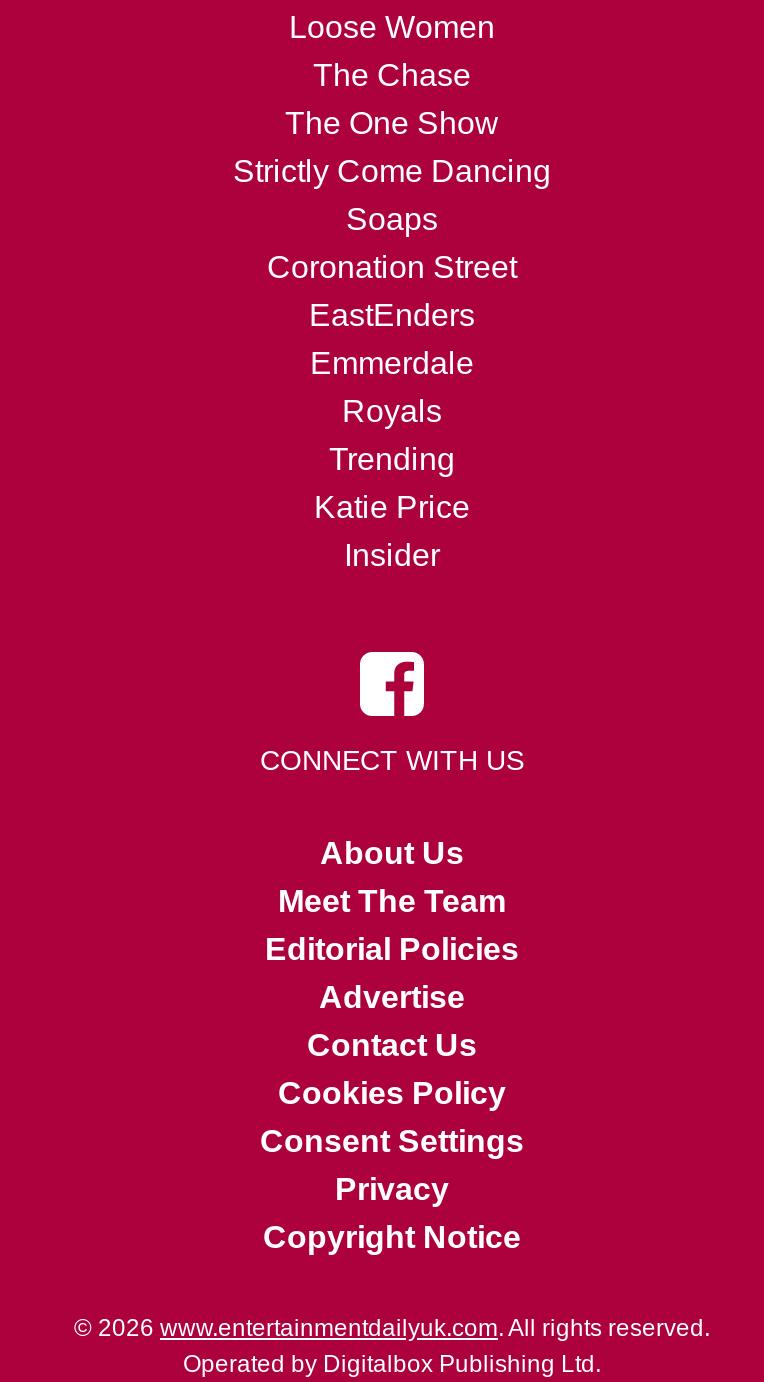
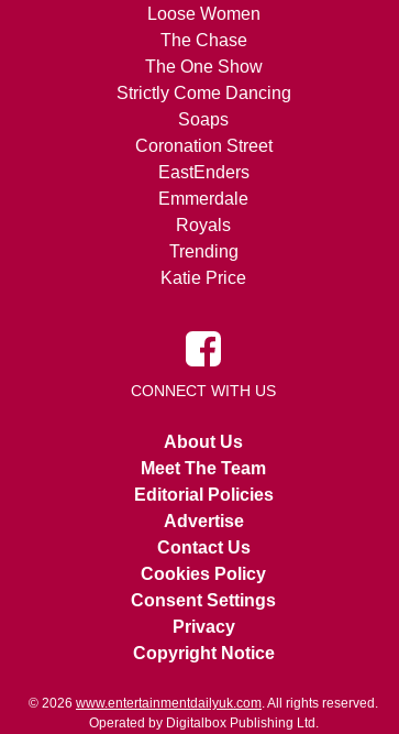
[344,537,440,571] Insider -> none

